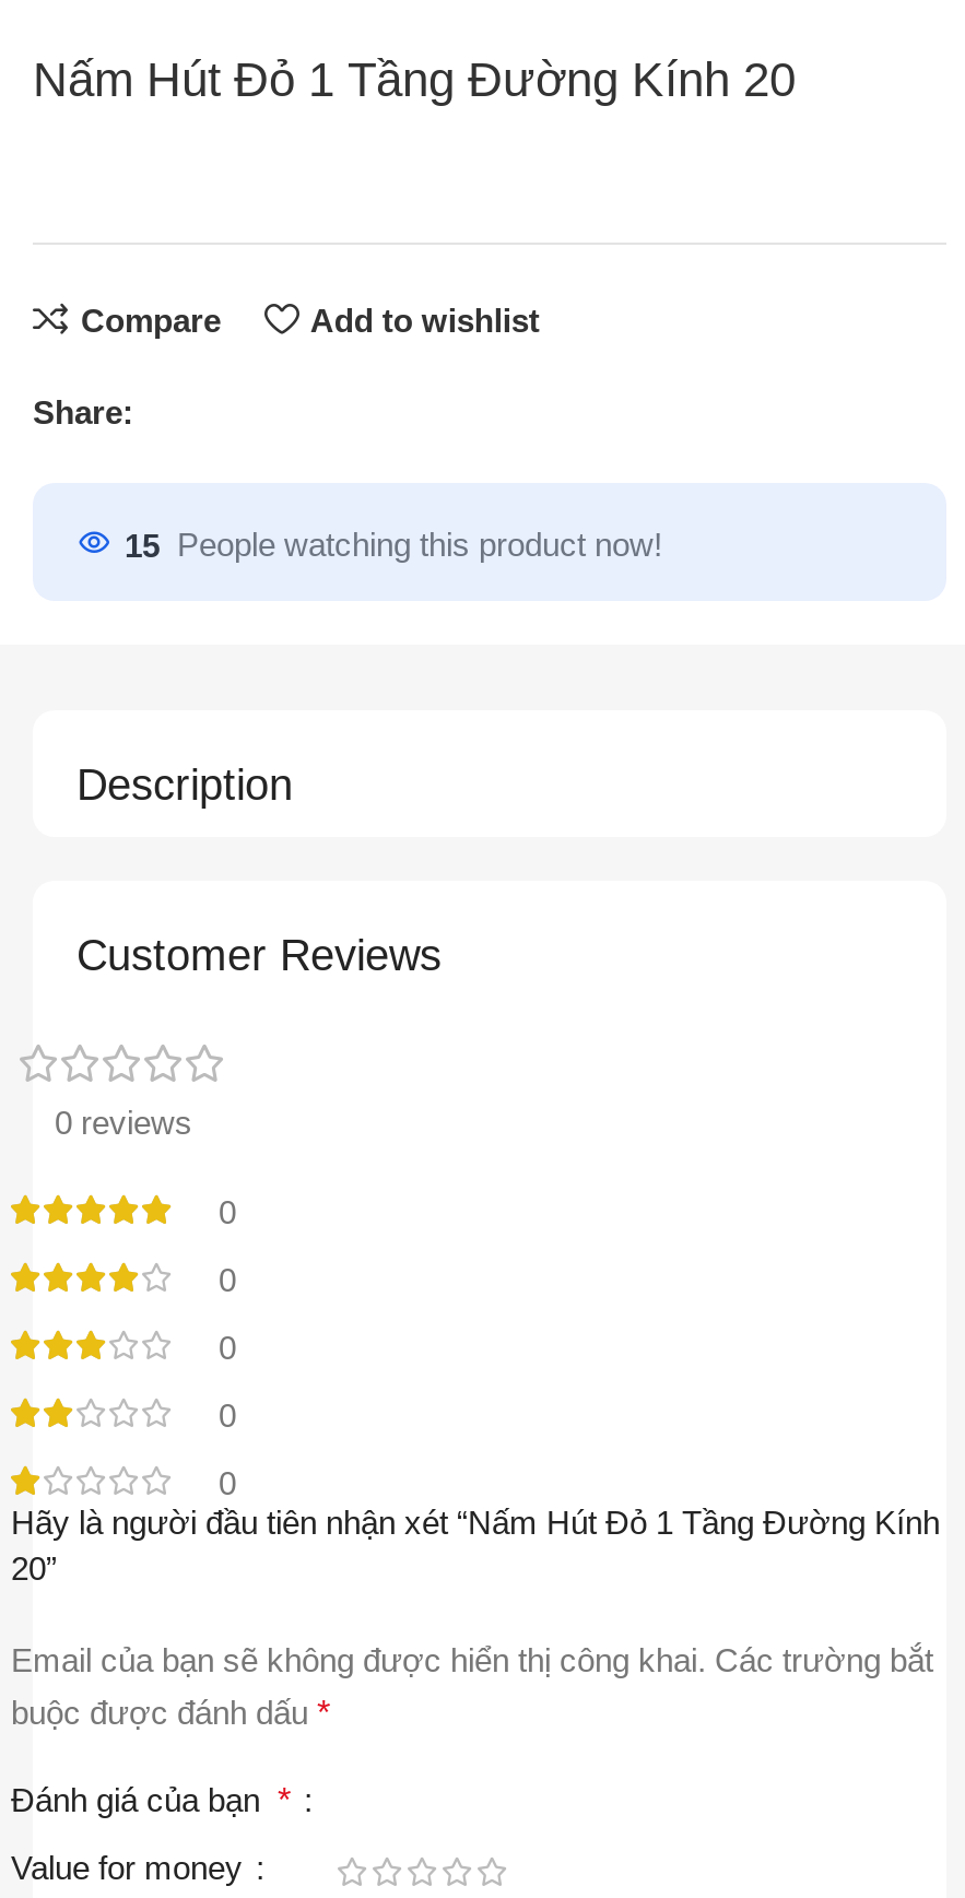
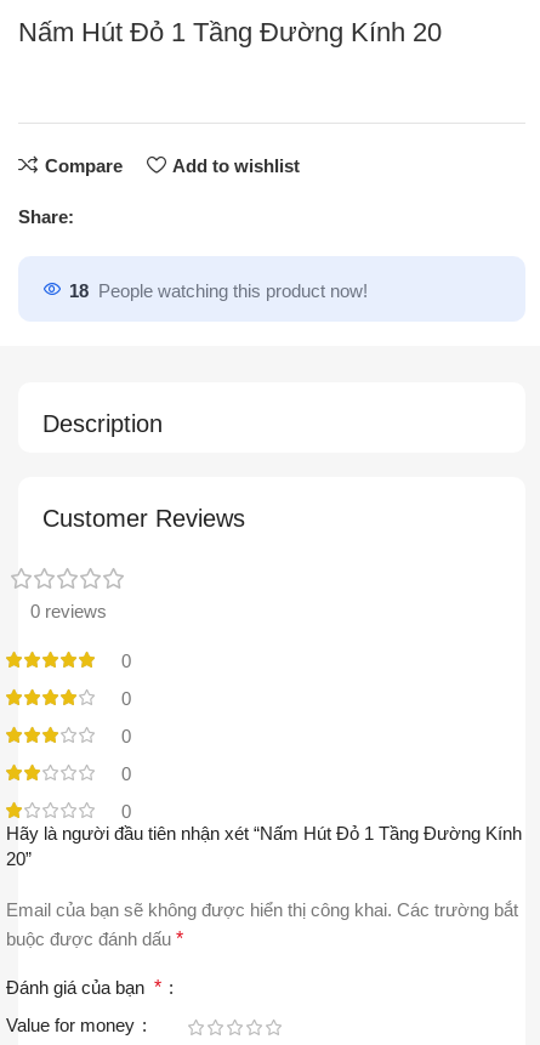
[125,526,662,563] 15 People watching this product now! -> [69,280,368,301] 18 People watching this product now!

